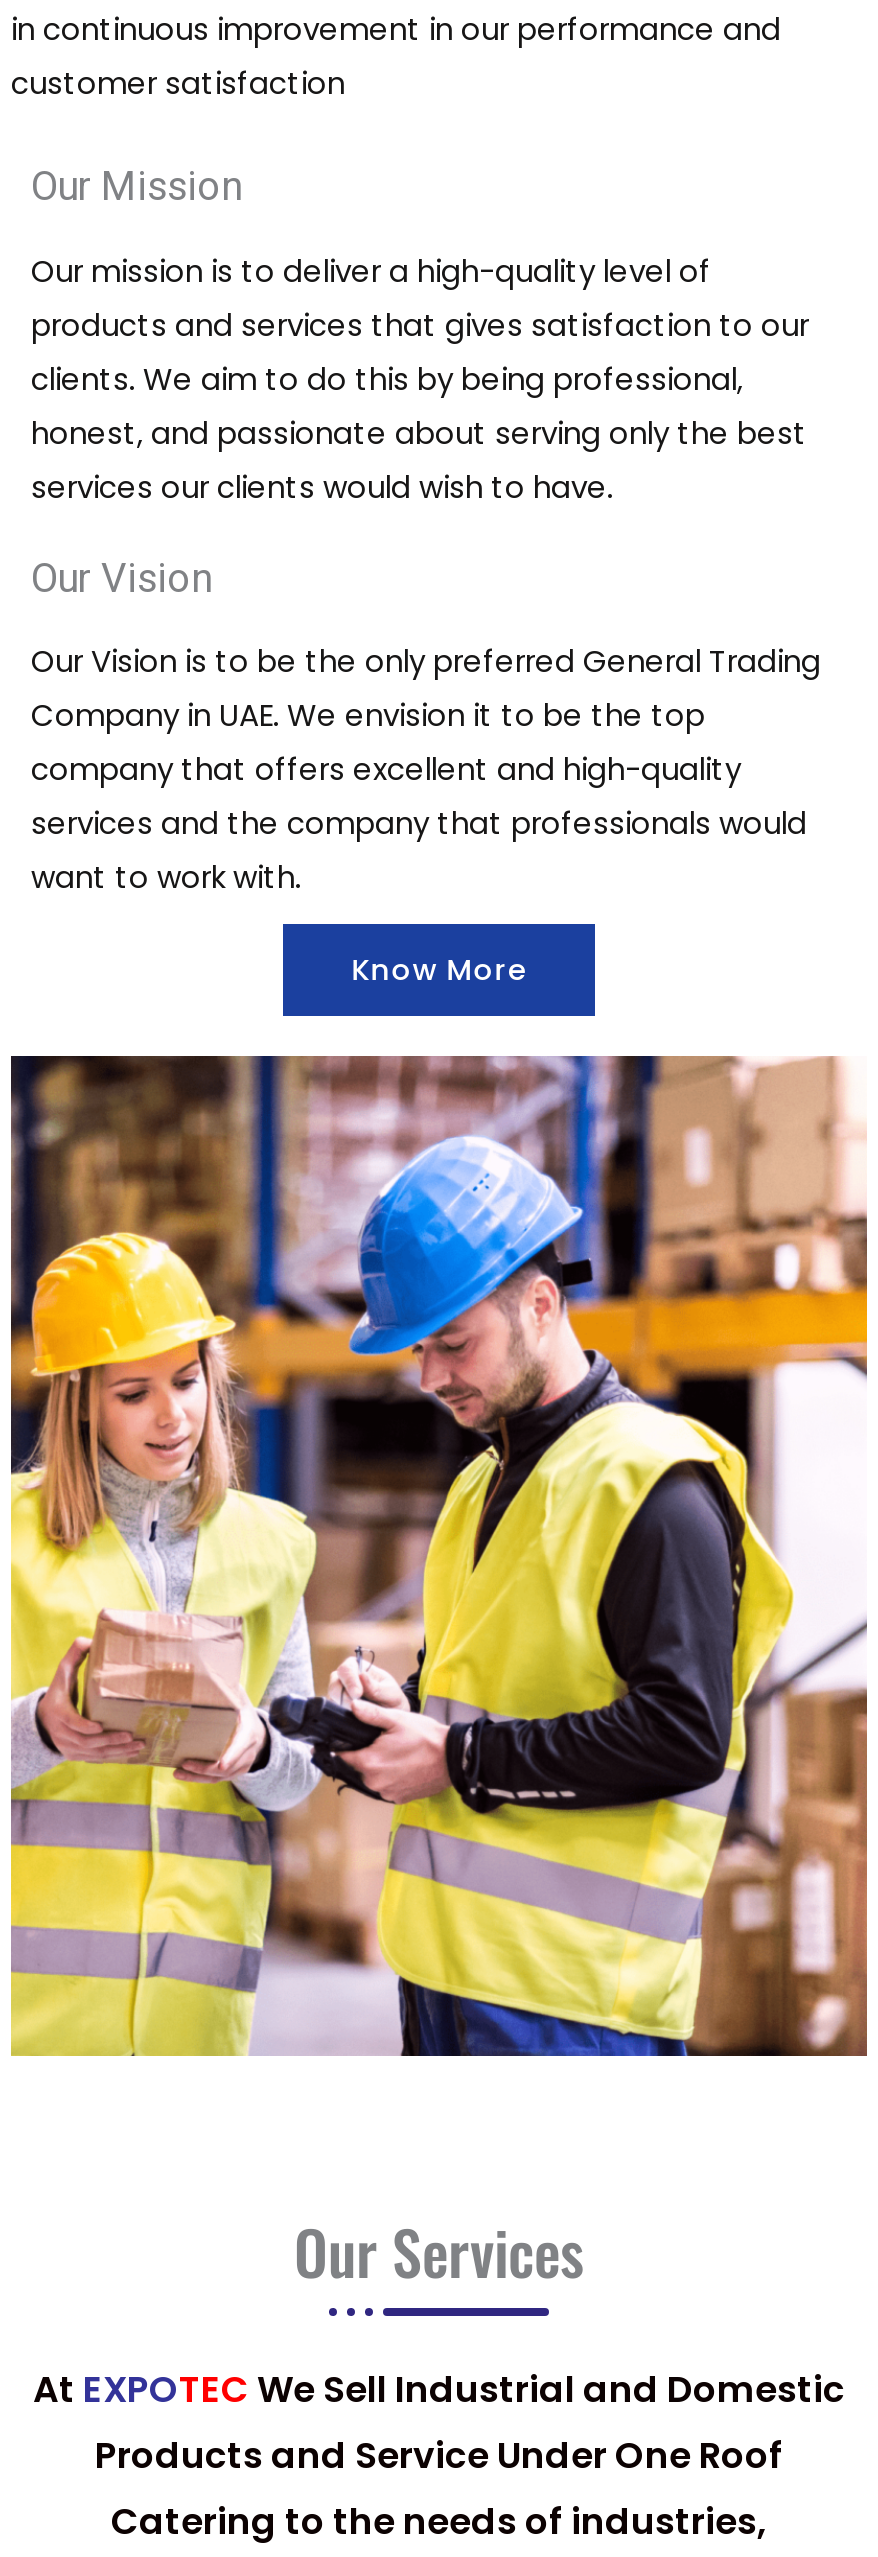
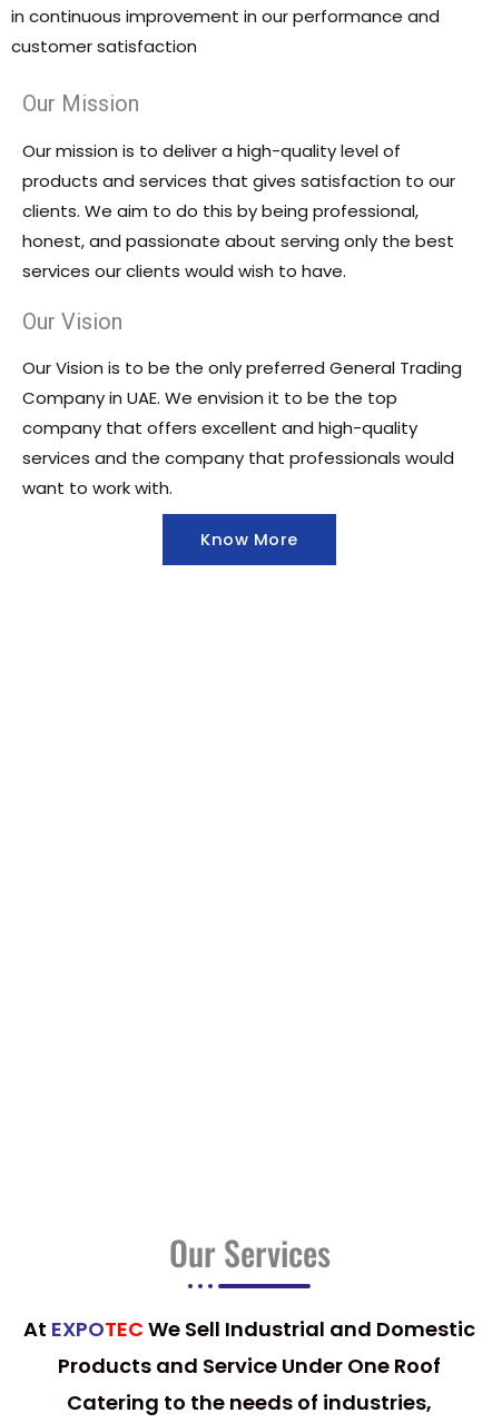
[9,1054,869,2058] [image] -> none

